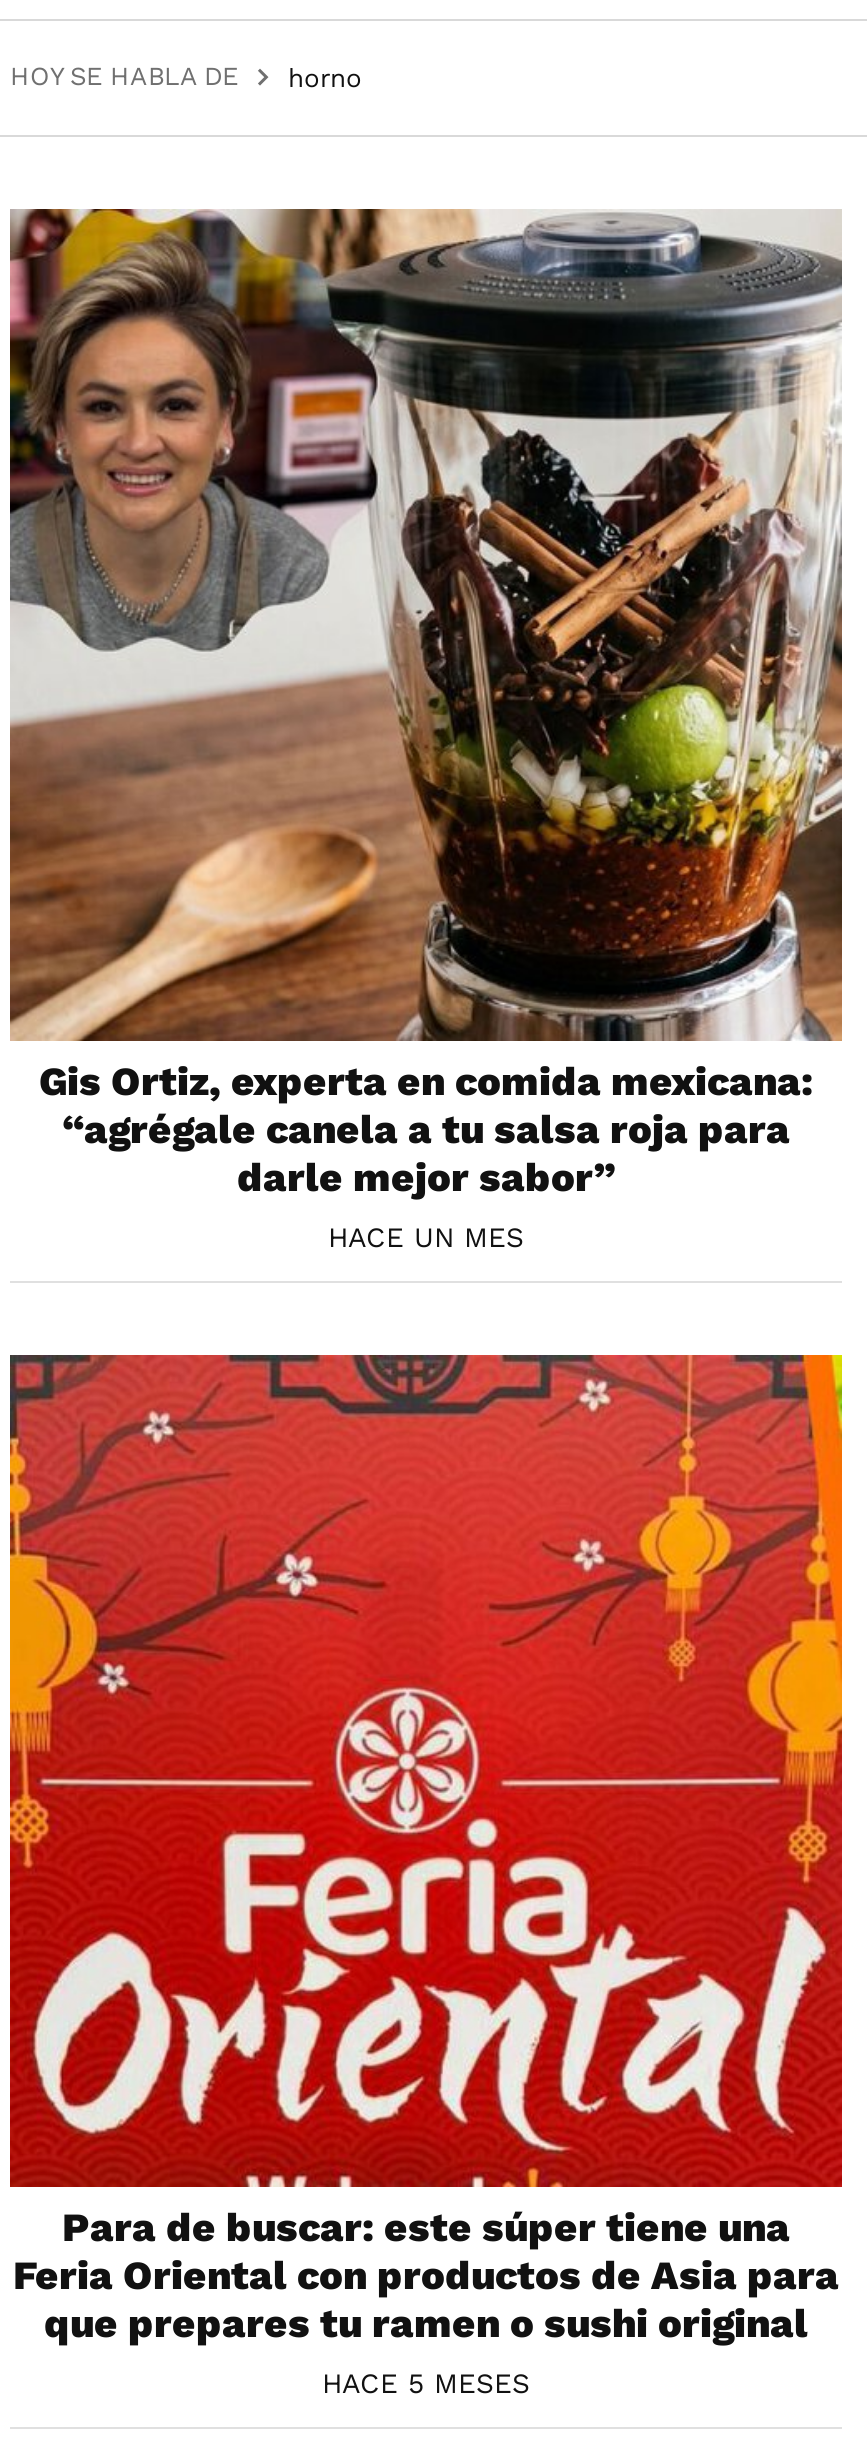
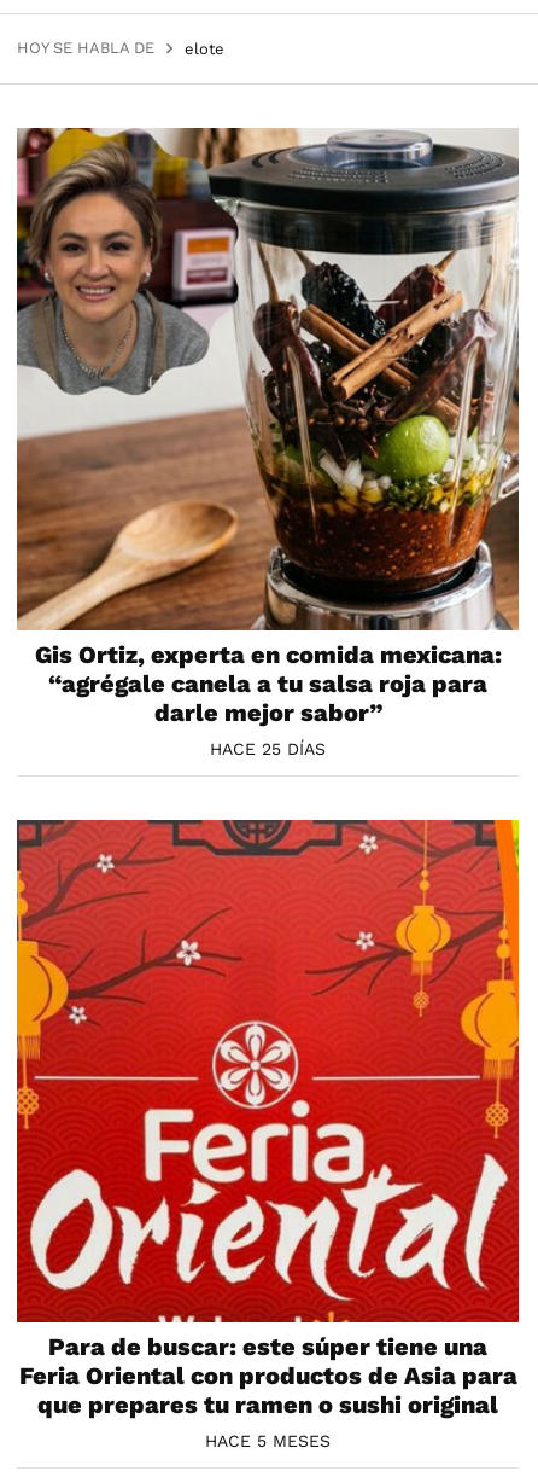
[288,62,362,92] horno -> [185,39,224,57] elote
[328,1221,524,1253] HACE UN MES -> [210,739,326,758] HACE 25 DÍAS

